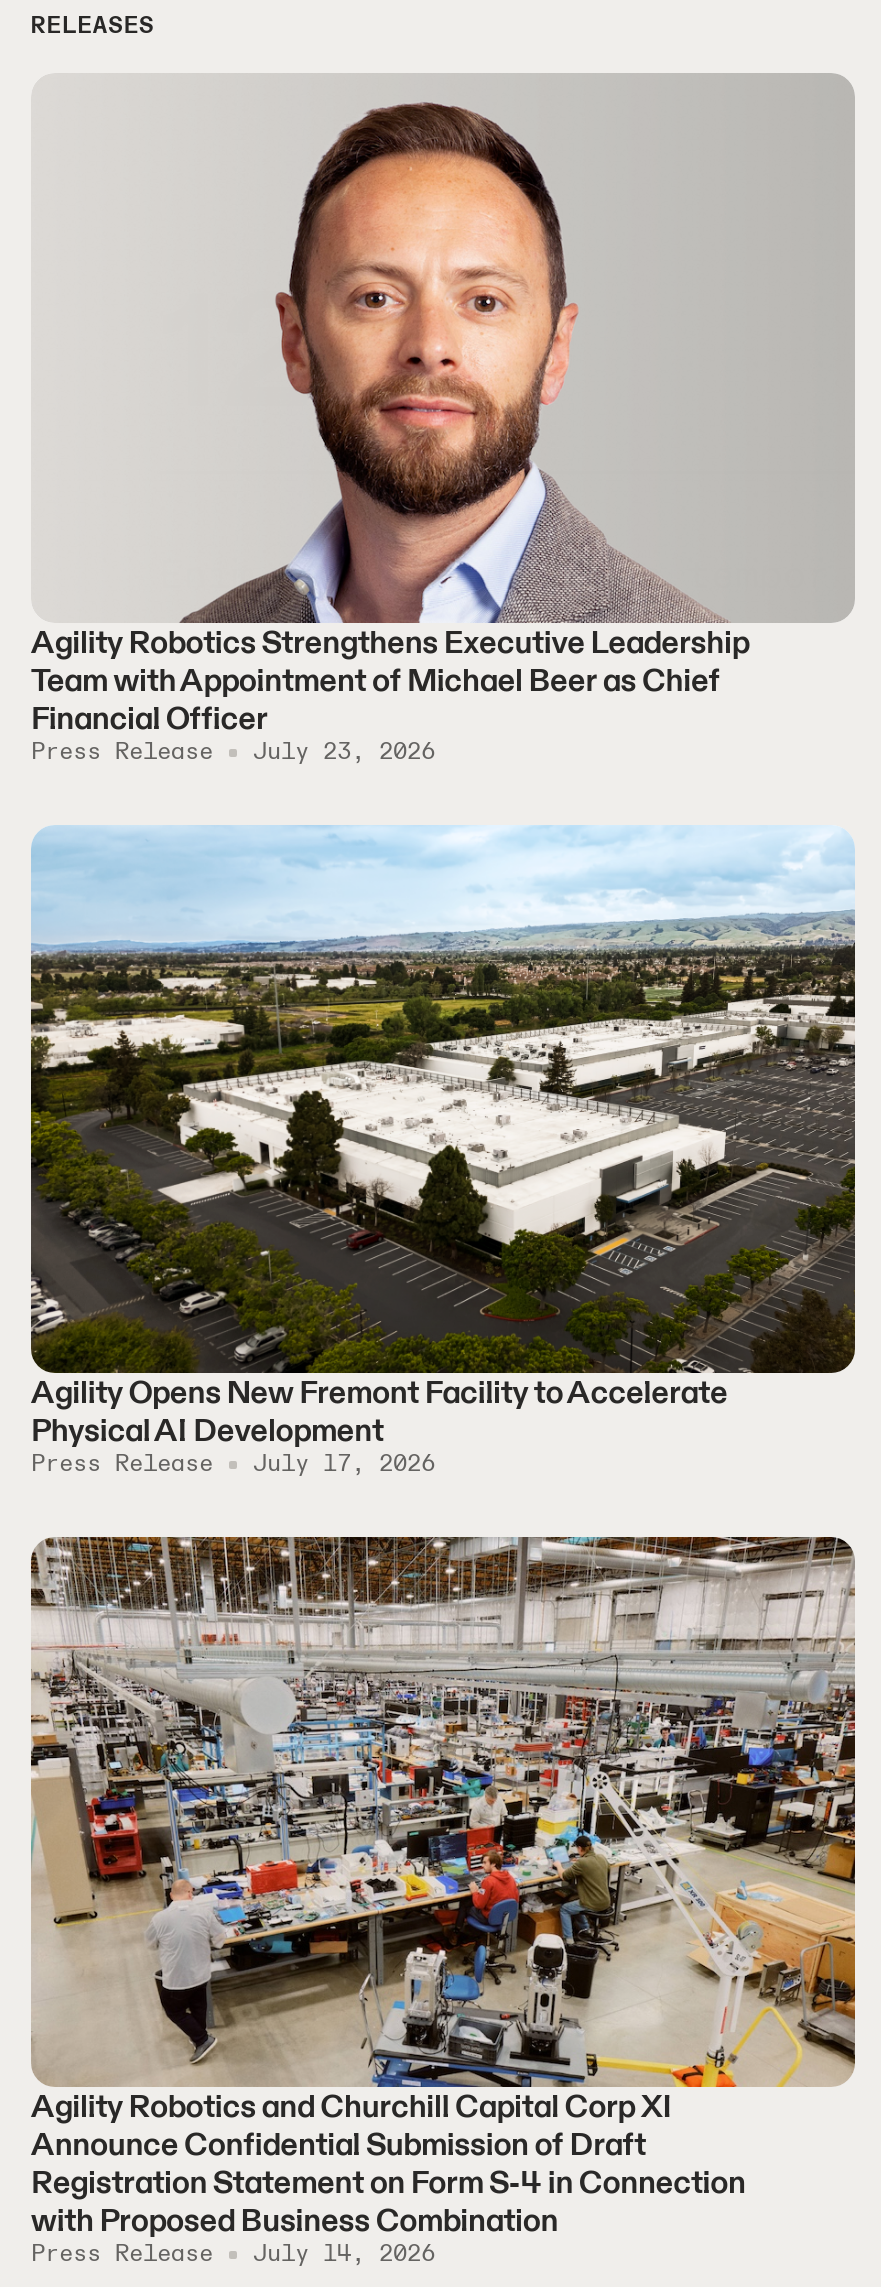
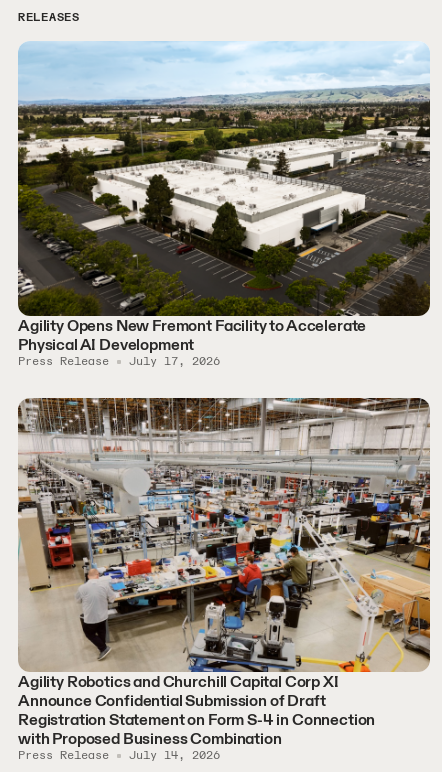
[31,73,855,764] [image] | Agility Robotics Strengthens Executive Leadership | Team with Appointment of Michael Beer as Chief | Financial Officer | Press Release | July 23, 2026 -> none

